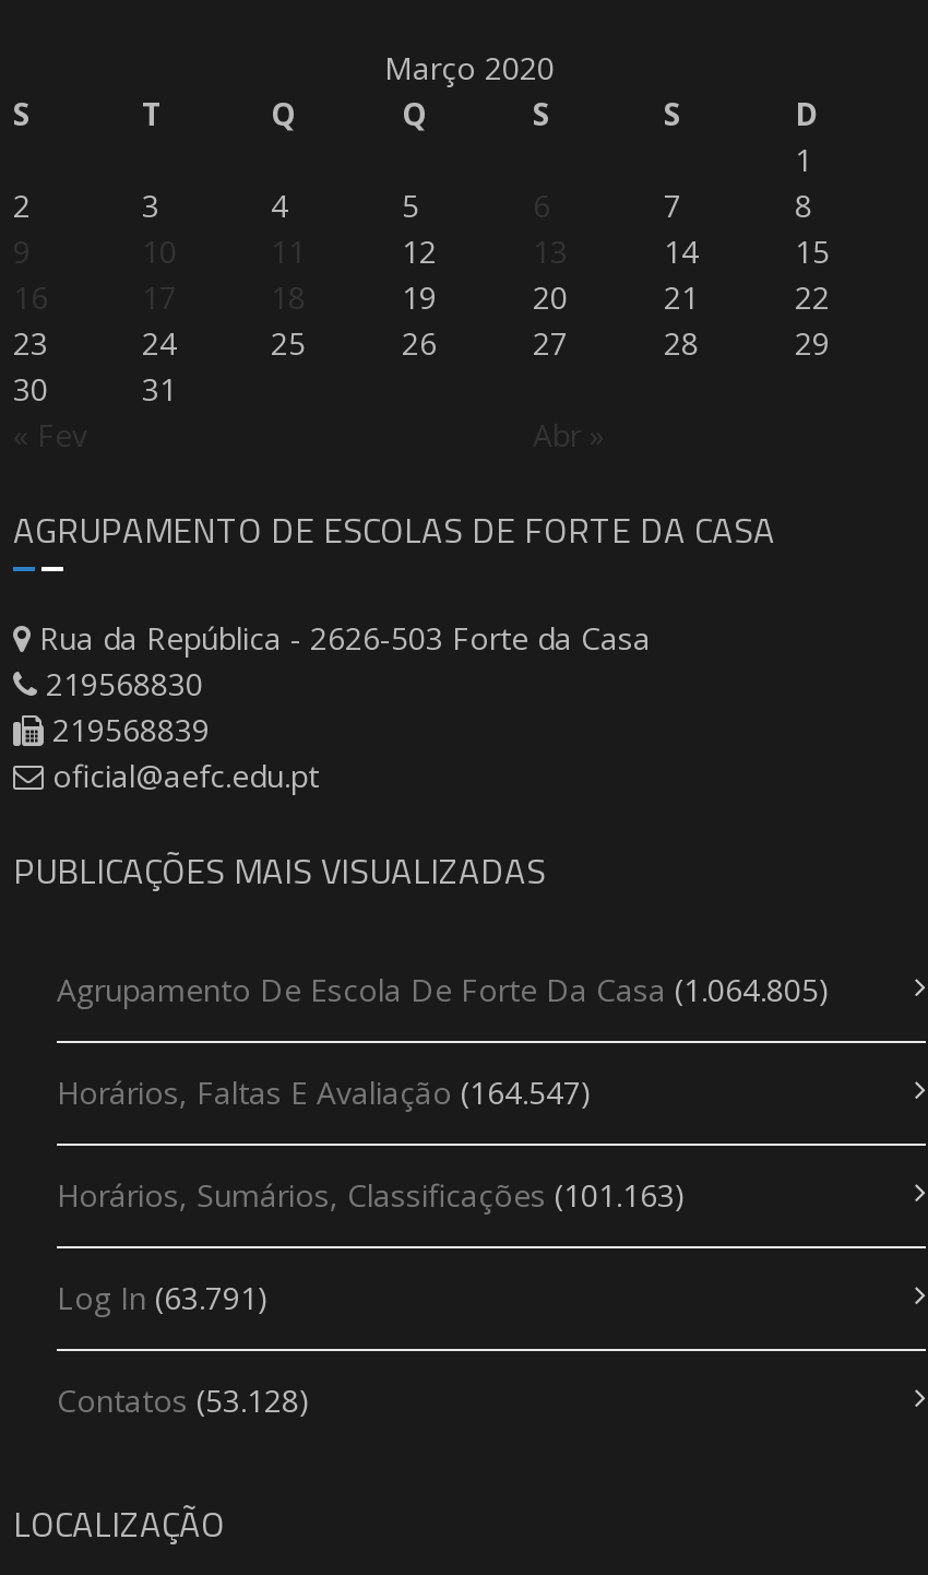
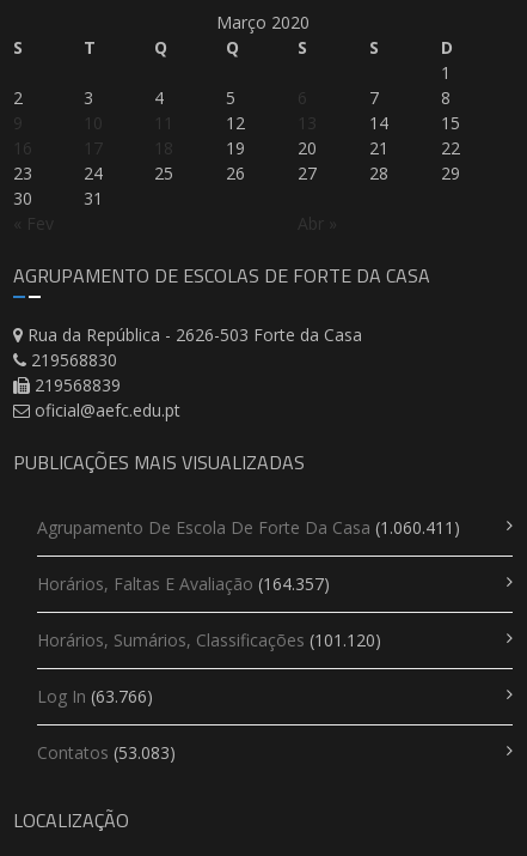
[57,969,830,1011] Agrupamento De Escola De Forte Da Casa (1.064.805) -> [37,516,460,539] Agrupamento De Escola De Forte Da Casa (1.060.411)
[57,1072,592,1113] Horários, Faltas E Avaliação (164.547) -> [37,573,330,595] Horários, Faltas E Avaliação (164.357)
[57,1175,686,1216] Horários, Sumários, Classificações (101.163) -> [37,629,381,652] Horários, Sumários, Classificações (101.120)
[57,1277,269,1319] Log In (63.791) -> [37,685,153,708] Log In (63.766)
[57,1380,310,1421] Contatos (53.128) -> [37,741,176,764] Contatos (53.083)

